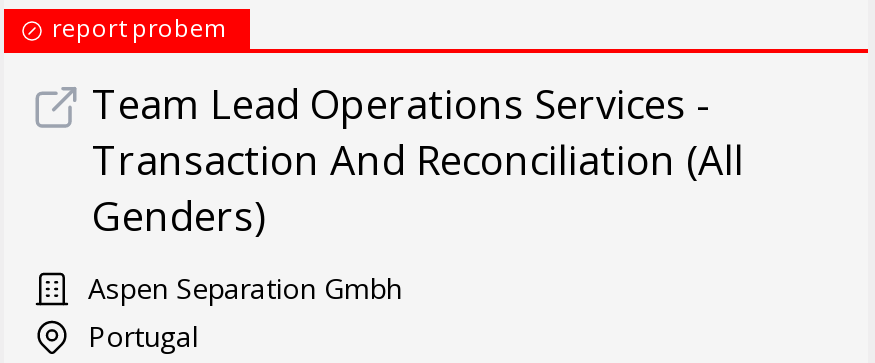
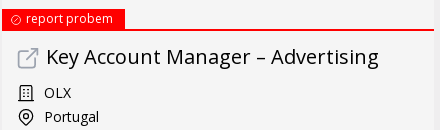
[92,77,744,243] Team Lead Operations Services - | Transaction And Reconciliation (All | Genders) -> [46,43,379,70] Key Account Manager – Advertising
[88,269,402,307] Aspen Separation Gmbh -> [44,83,71,102] OLX

